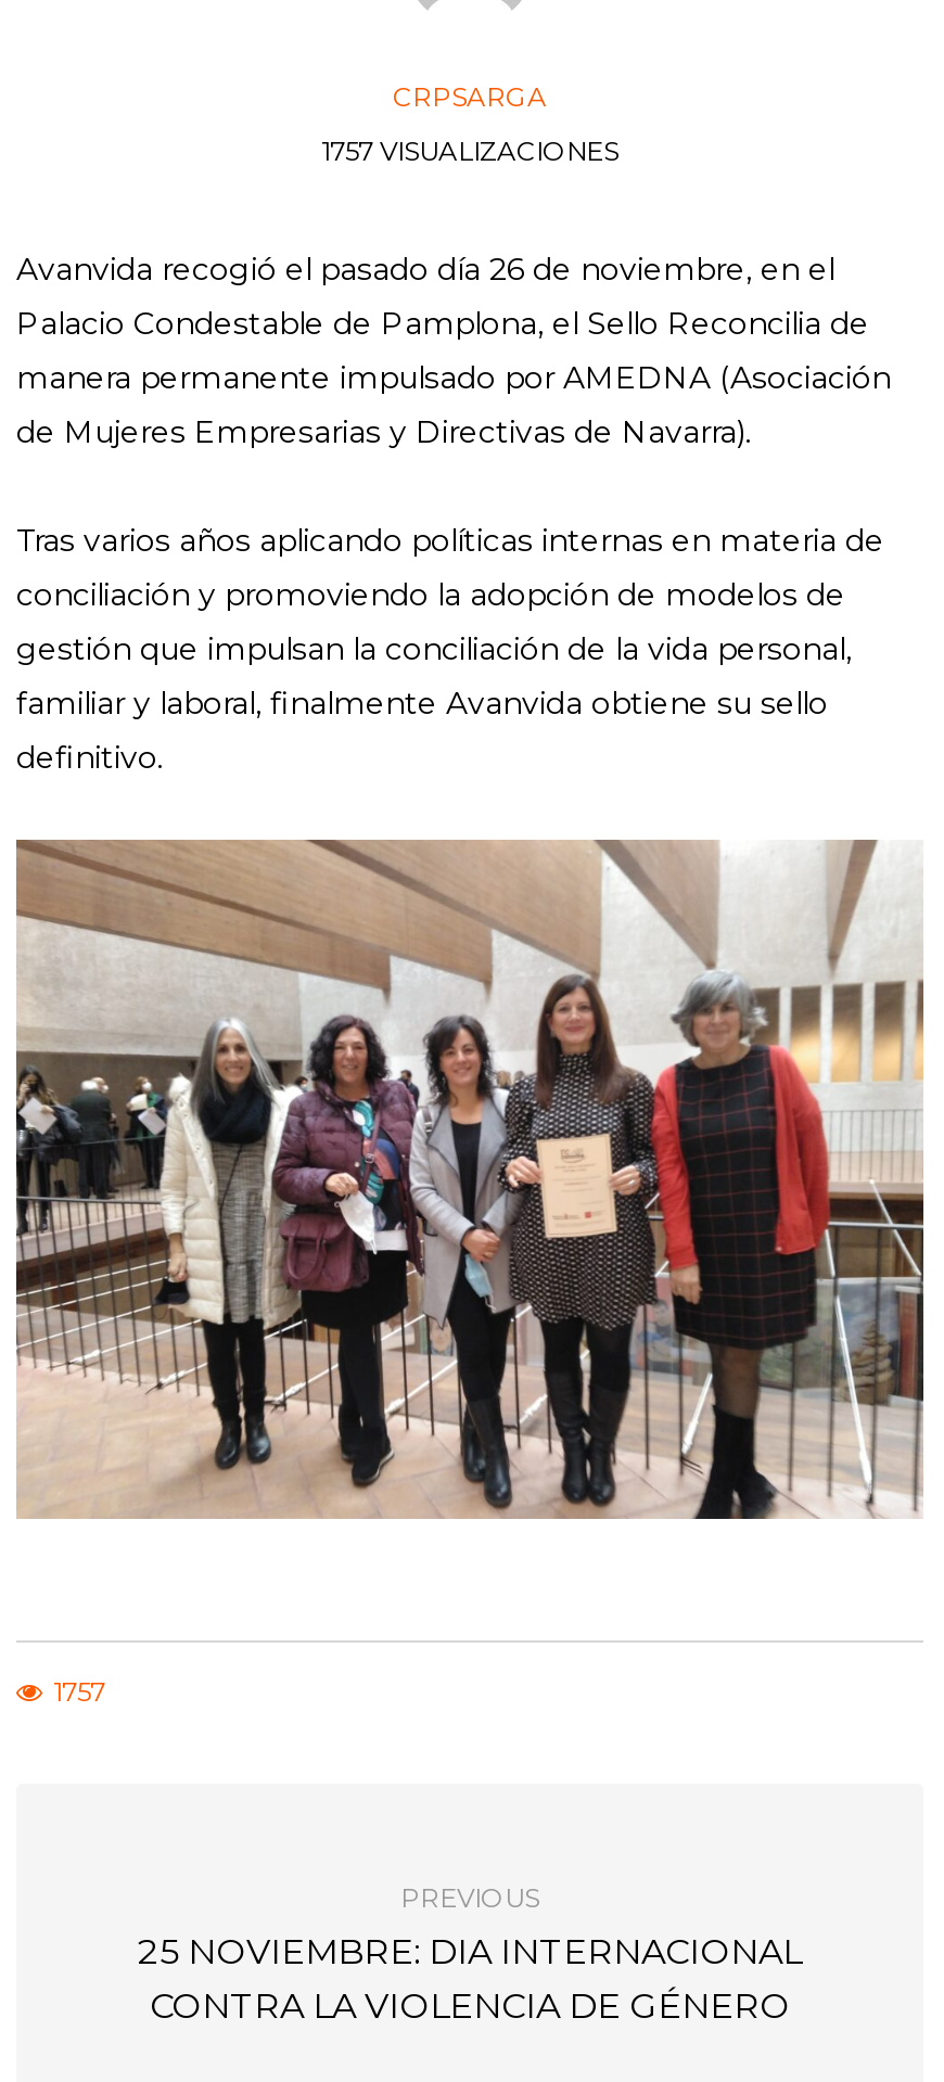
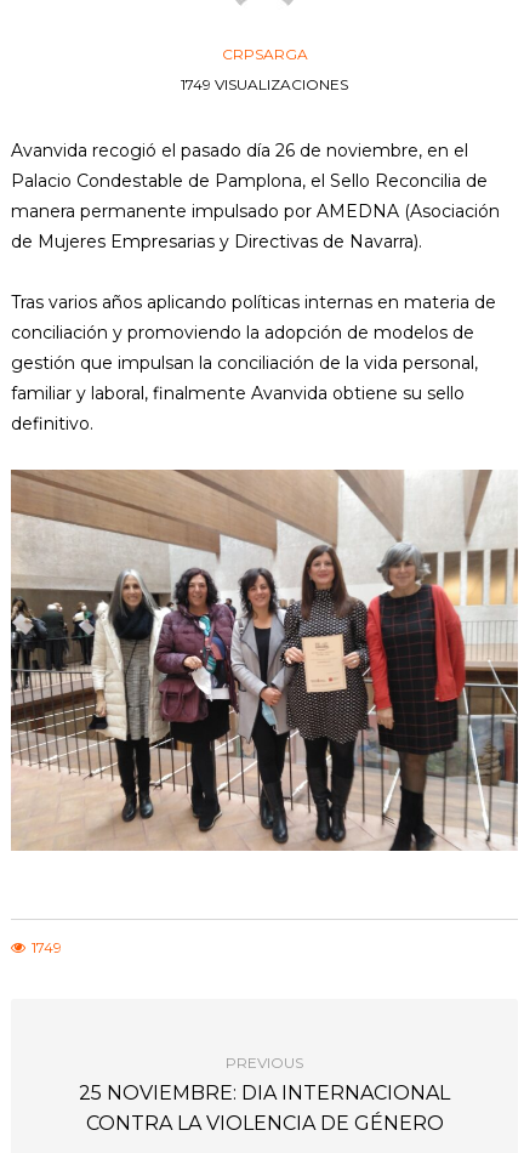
[321,135,618,167] 1757 VISUALIZACIONES -> [181,75,348,93] 1749 VISUALIZACIONES
[53,1676,105,1709] 1757 -> [32,938,62,956] 1749

